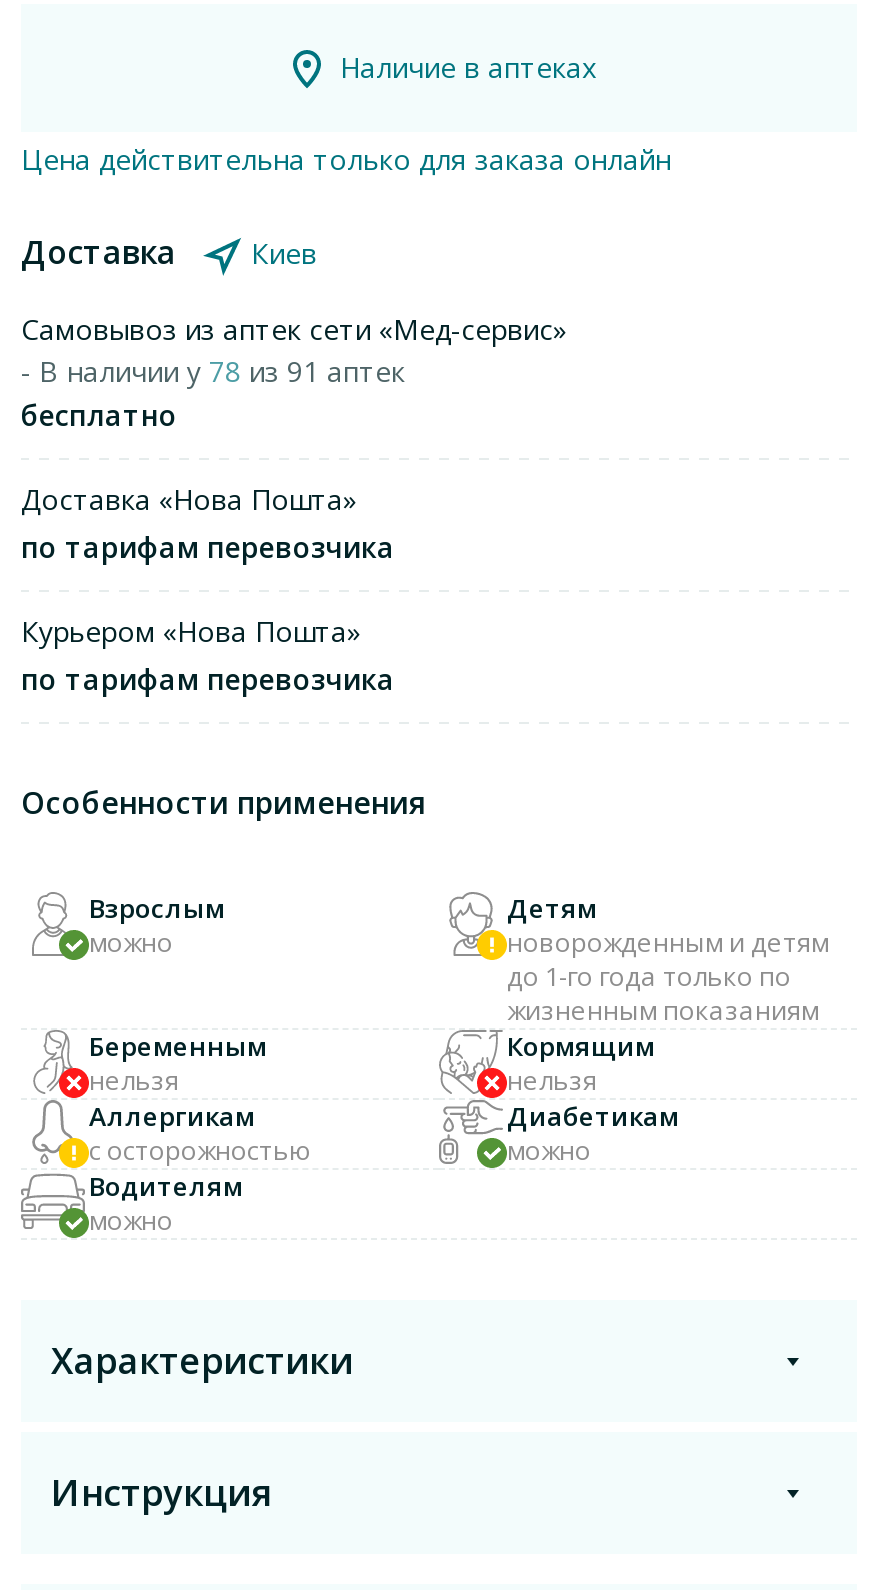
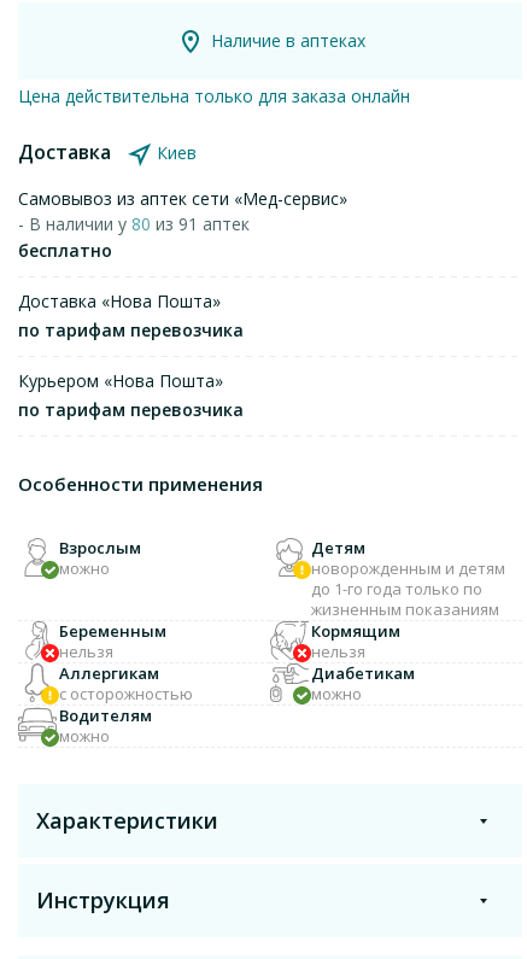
[21,353,405,391] - В наличии у 78 из 91 аптек -> [18,213,250,236] - В наличии у 80 из 91 аптек

